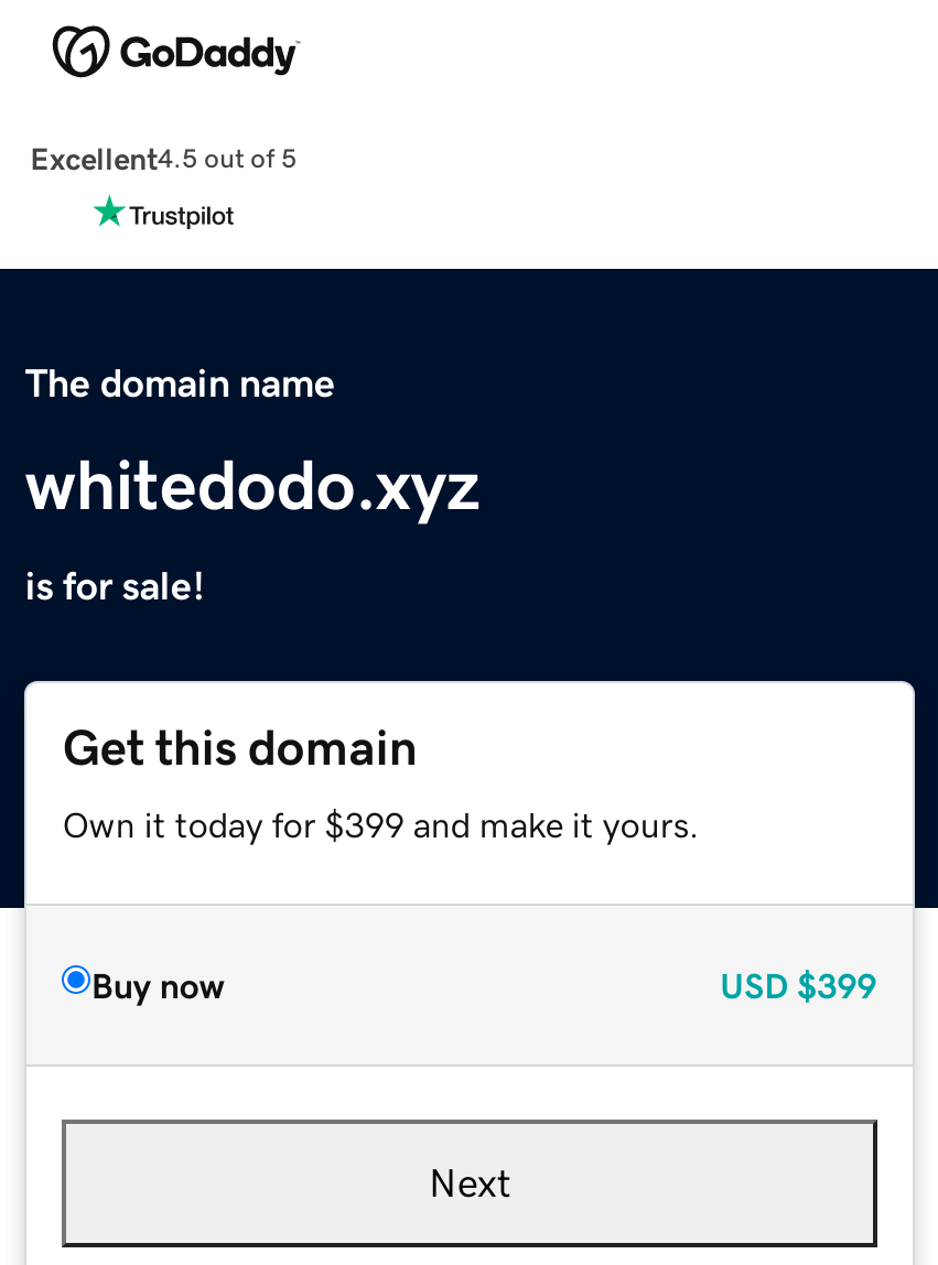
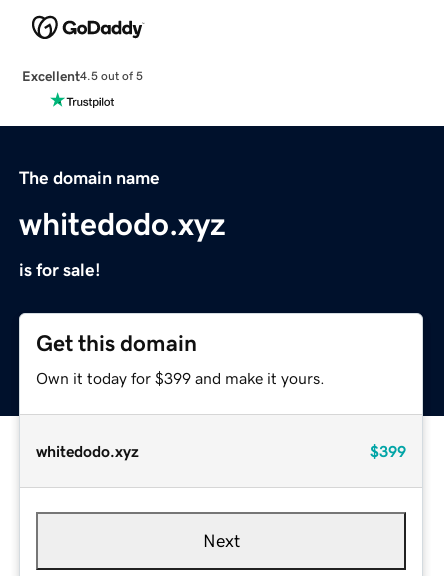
[91,967,876,1002] Buy now | USD $399 -> [36,443,406,459] whitedodo.xyz | $399

